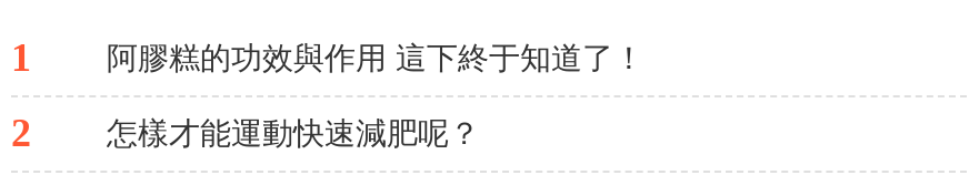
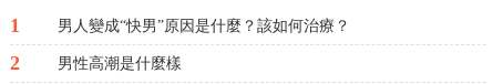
[107,42,645,75] 阿膠糕的功效與作用 這下終于知道了！ -> [58,18,350,34] 男人變成“快男”原因是什麼？該如何治療？
[107,117,480,151] 怎樣才能運動快速減肥呢？ -> [58,55,182,72] 男性高潮是什麼樣

